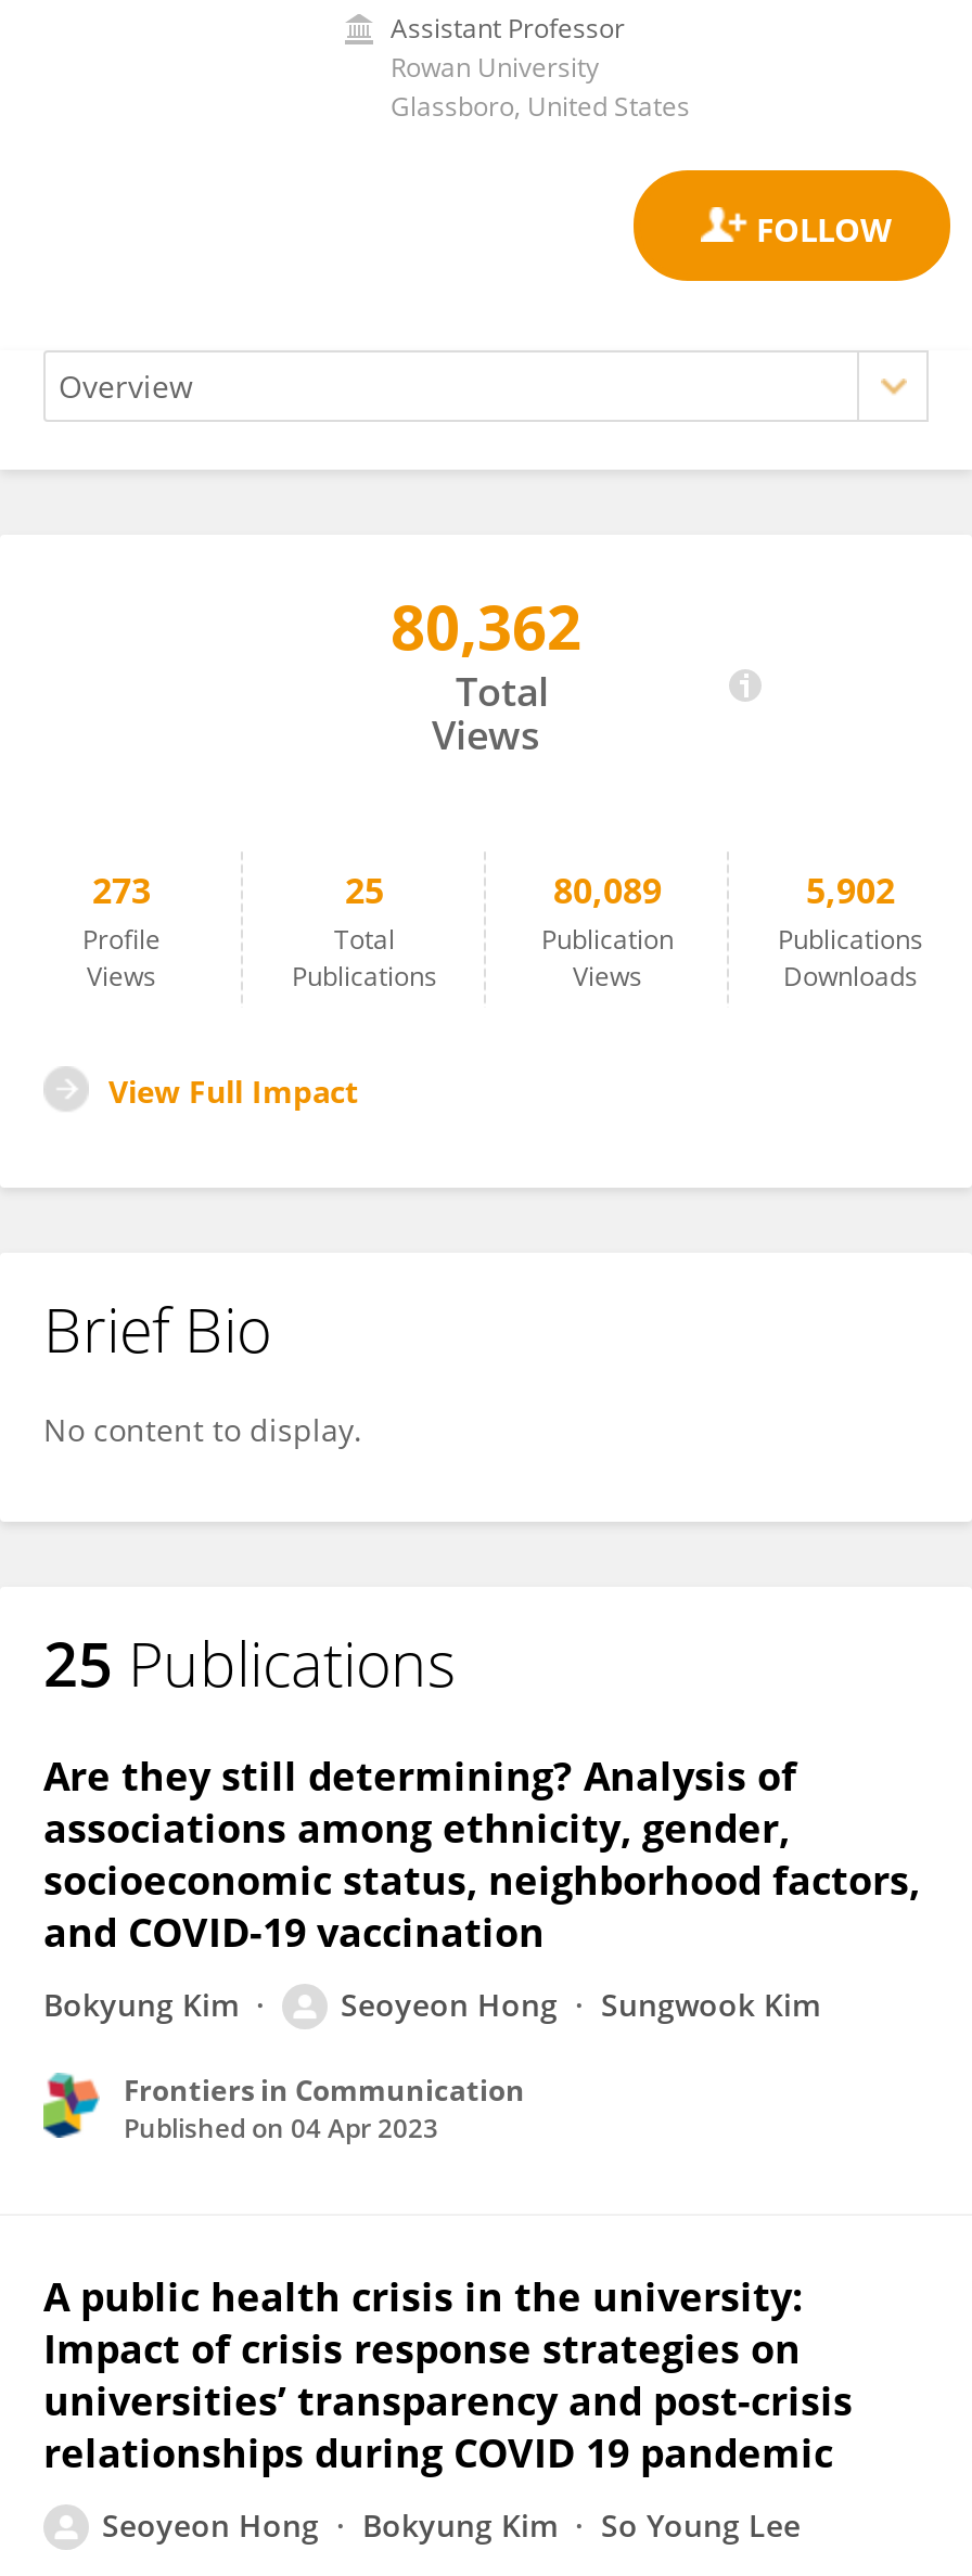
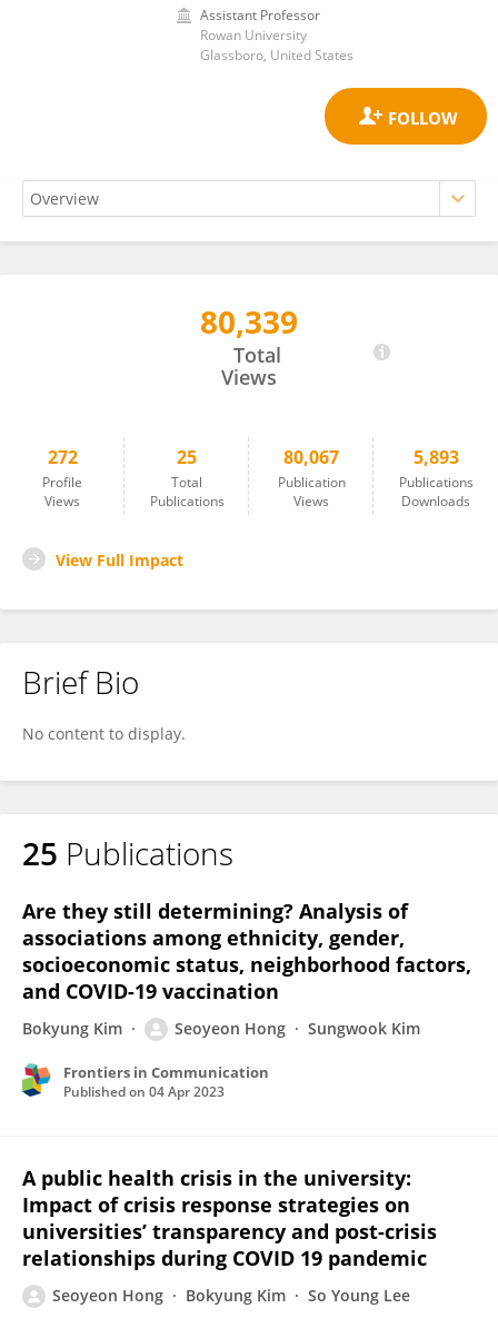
[391,585,581,667] 80,362 -> [200,300,298,343] 80,339
[92,867,151,914] 273 -> [47,445,77,469] 272
[553,867,662,914] 80,089 -> [283,445,339,469] 80,067
[806,867,895,914] 5,902 -> [413,445,459,469] 5,893

